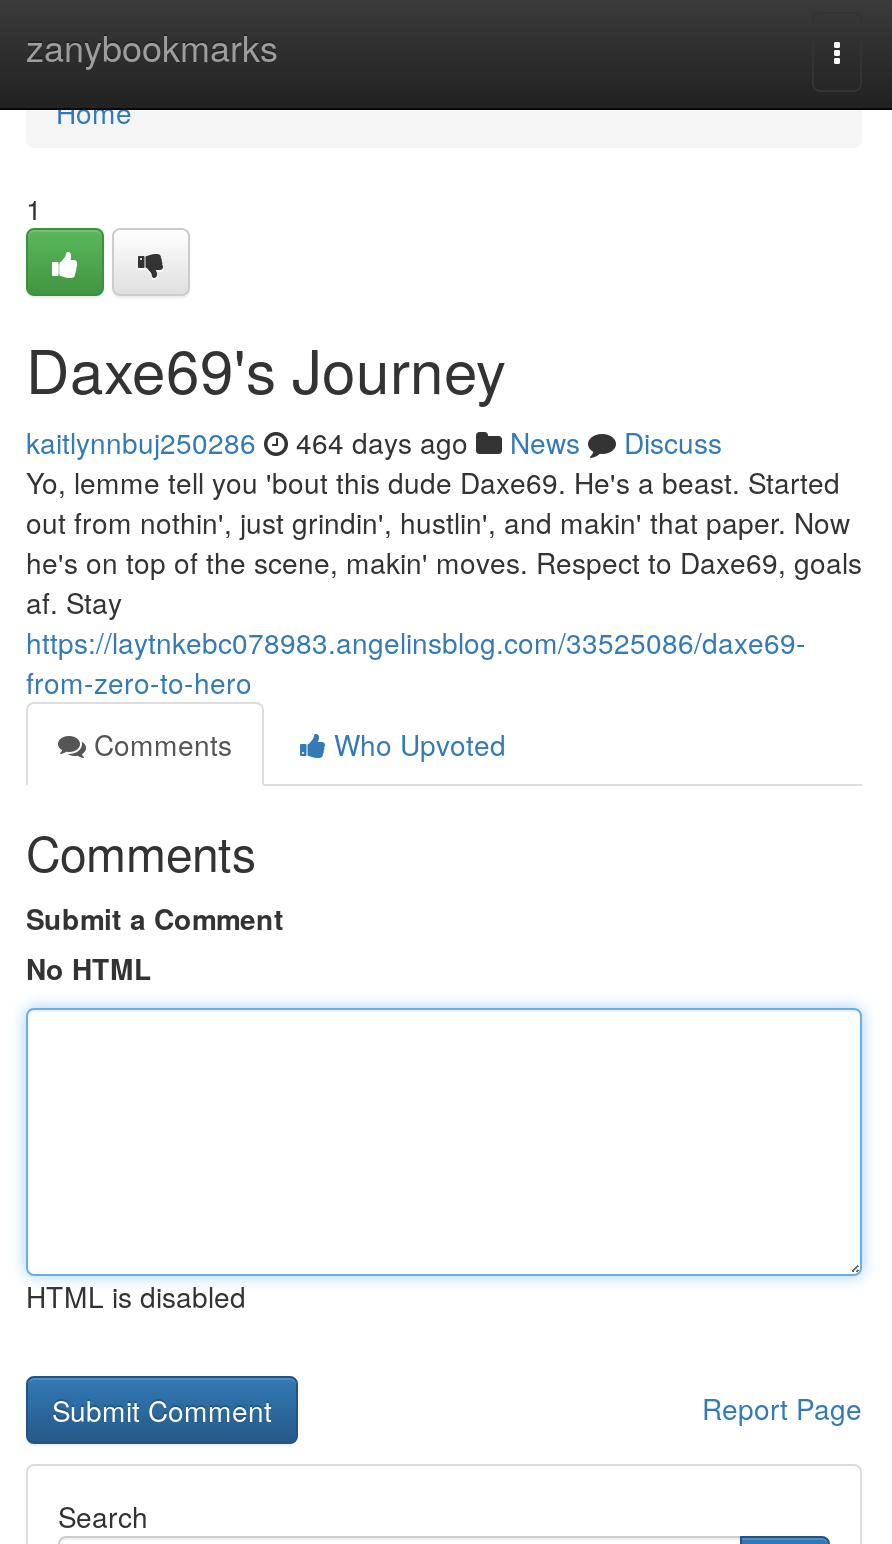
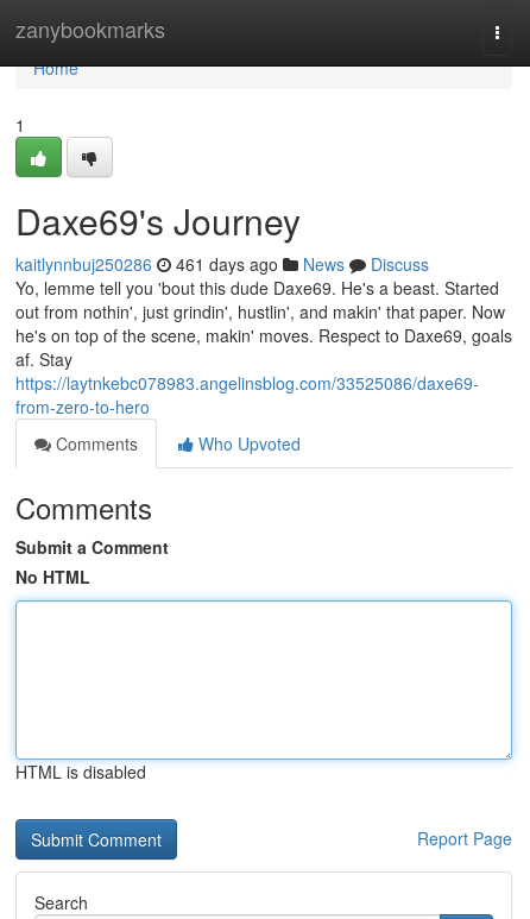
[26,422,722,462] kaitlynnbuj250286 464 days ago News Discuss -> [15,252,429,276] kaitlynnbuj250286 461 days ago News Discuss

